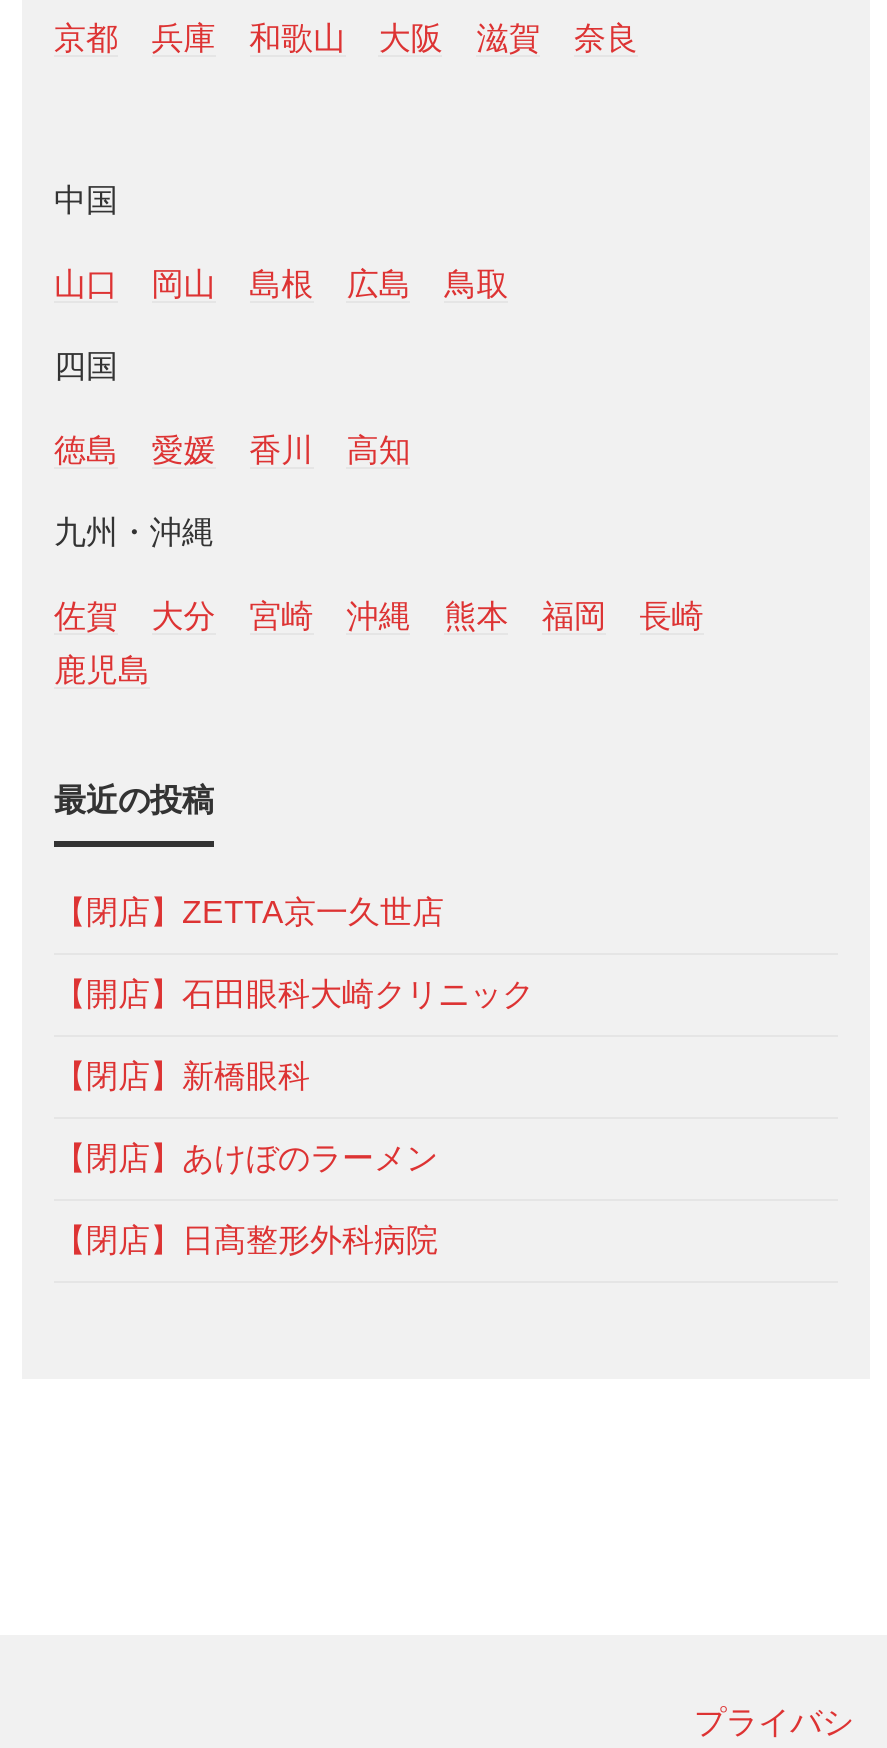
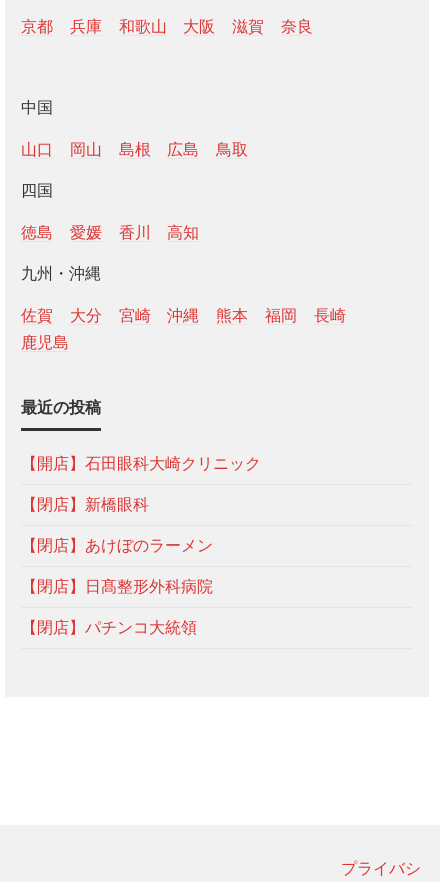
[54,896,444,930] 【閉店】ZETTA京一久世店 -> none
moved [54,978,534,1258] -> [21,455,261,595]: 【開店】石田眼科大崎クリニック | 【閉店】新橋眼科 | 【閉店】あけぼのラーメン | 【閉店】日髙整形外科病院
none -> [21,619,197,636] 【閉店】パチンコ大統領

